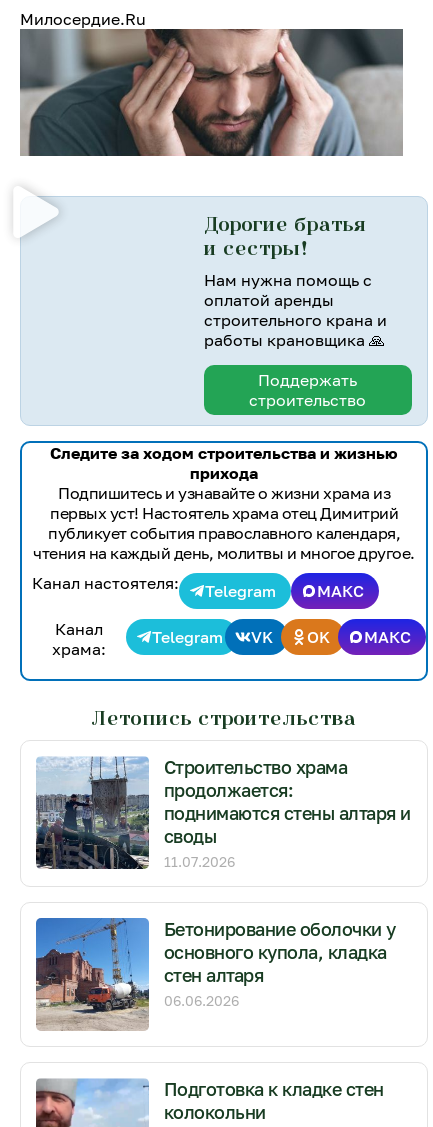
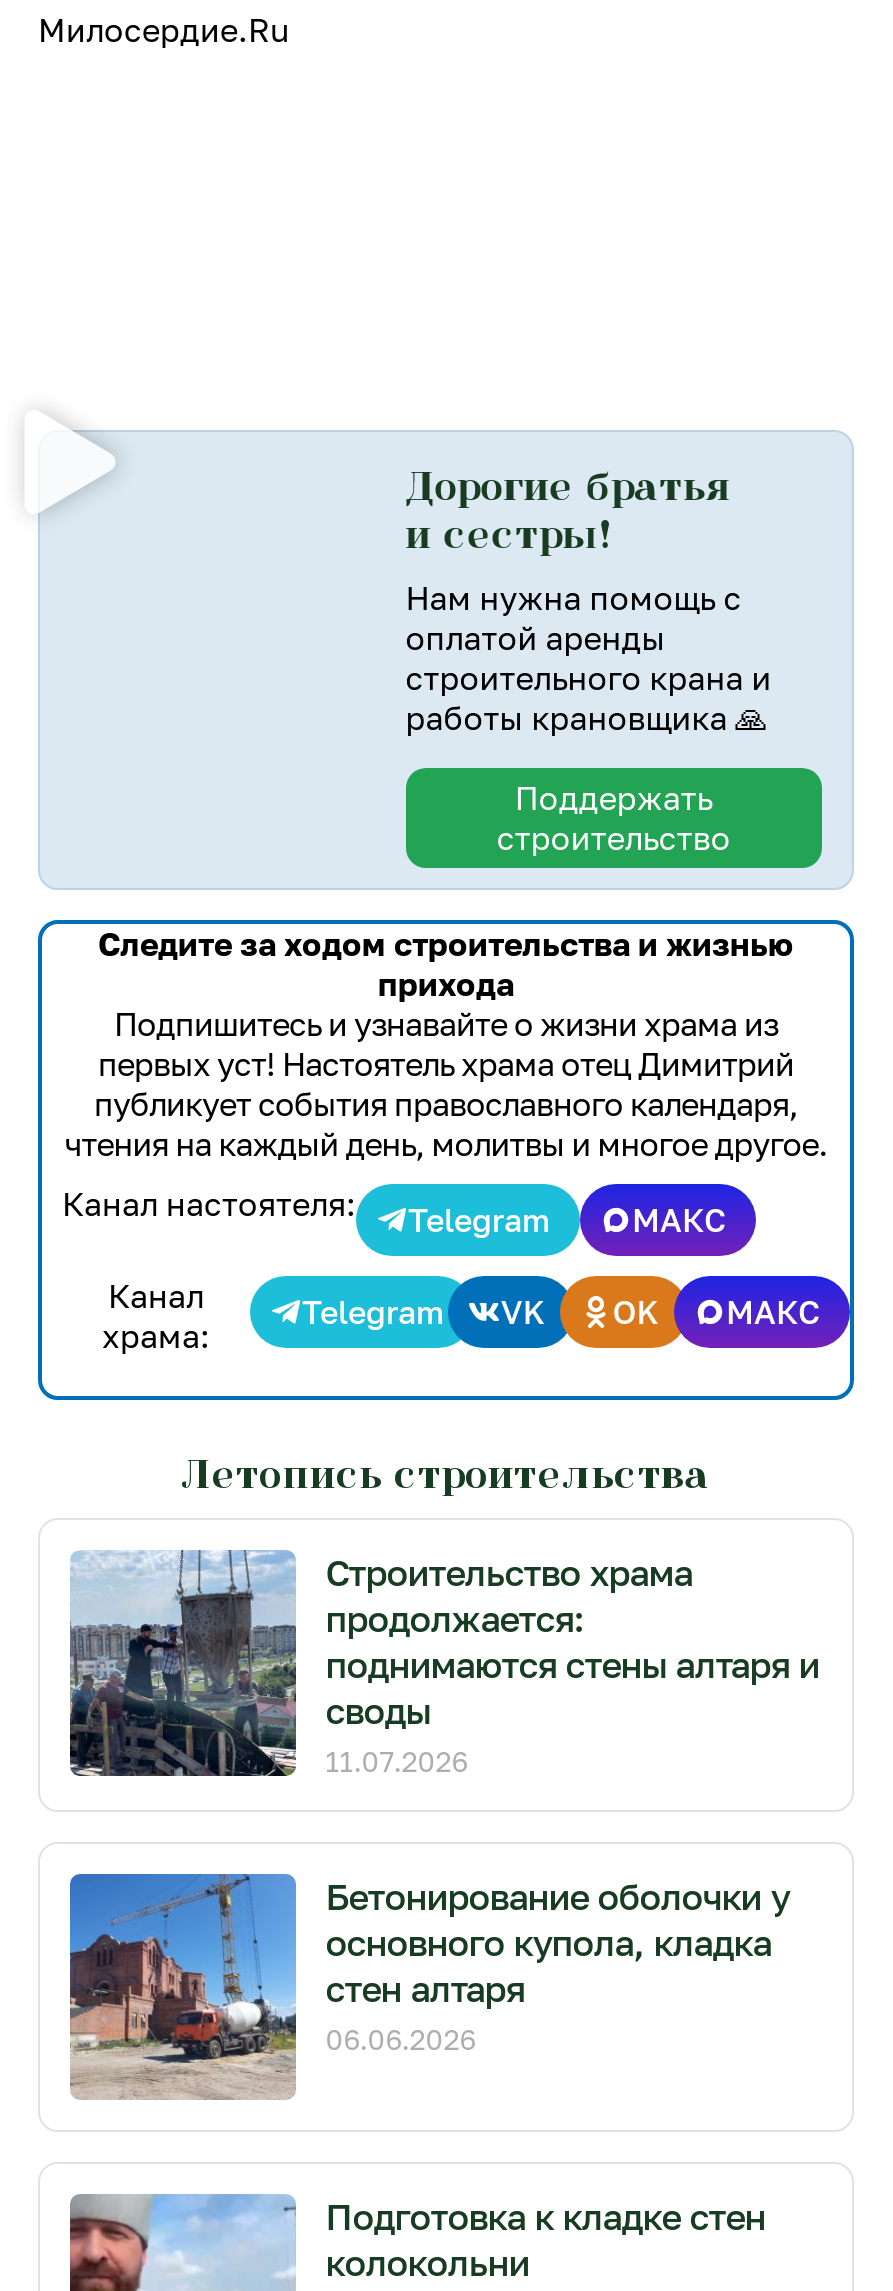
[19,28,404,157] [image] -> none

